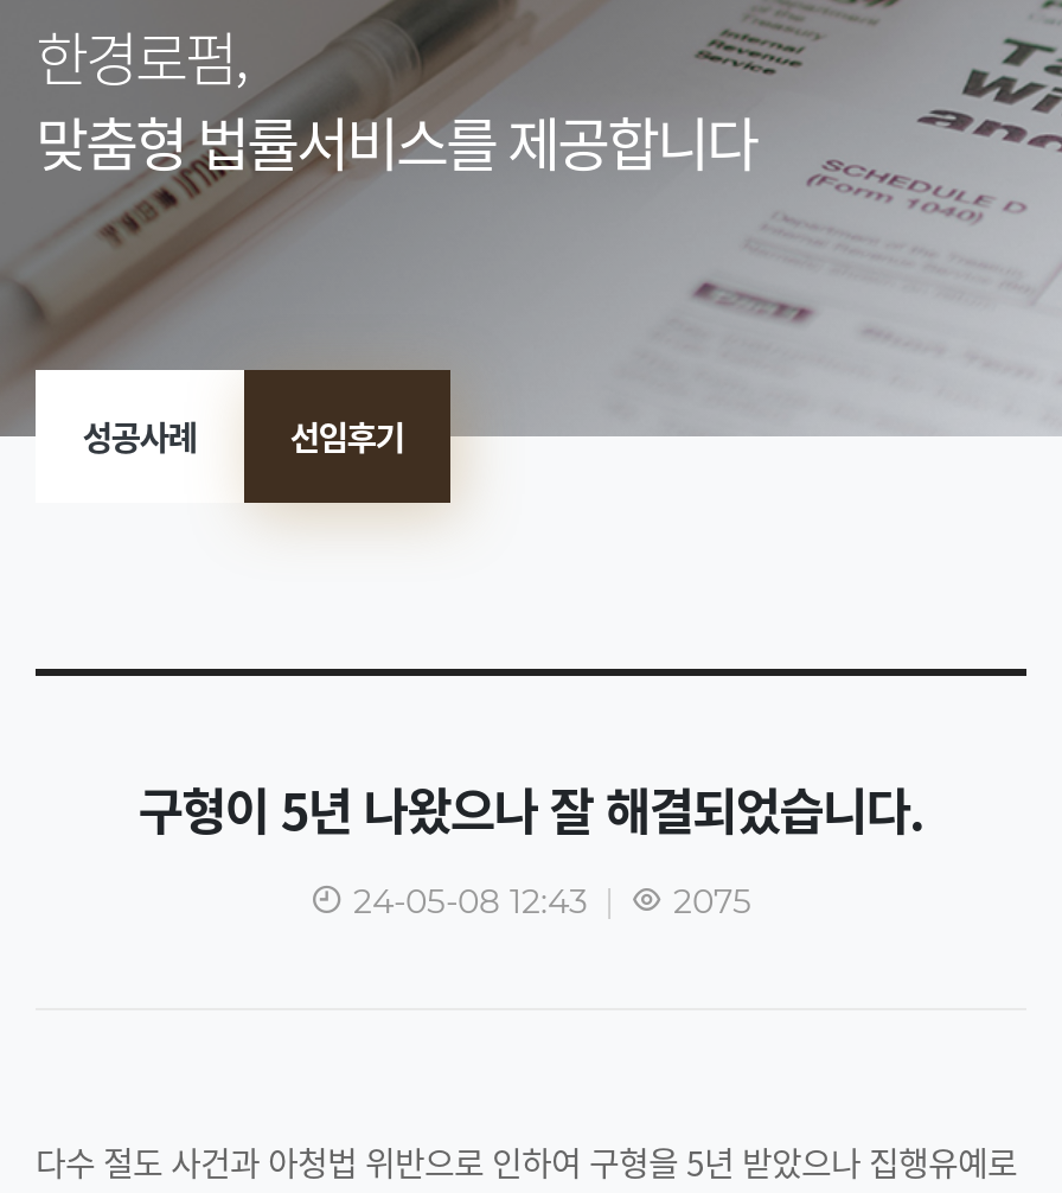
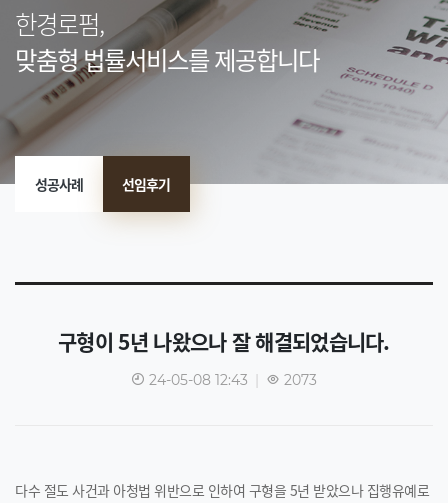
[664,879,751,922] 2075 -> [280,371,317,389] 2073

